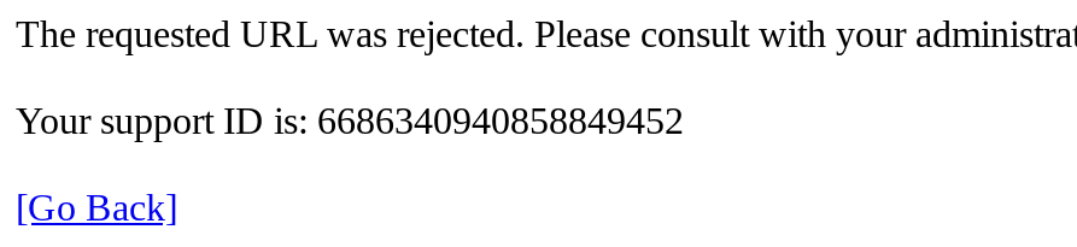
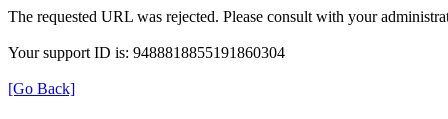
[16,100,684,141] Your support ID is: 6686340940858849452 -> [8,44,285,61] Your support ID is: 9488818855191860304

